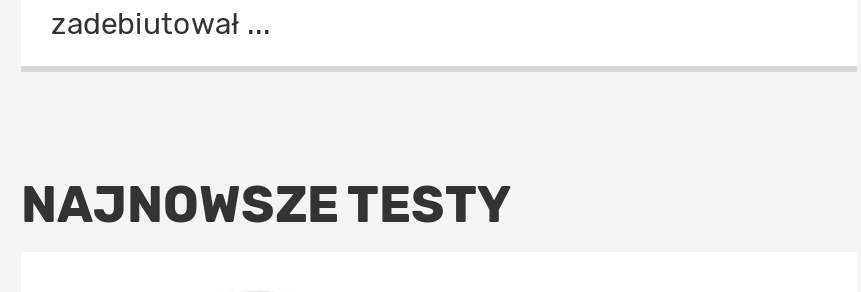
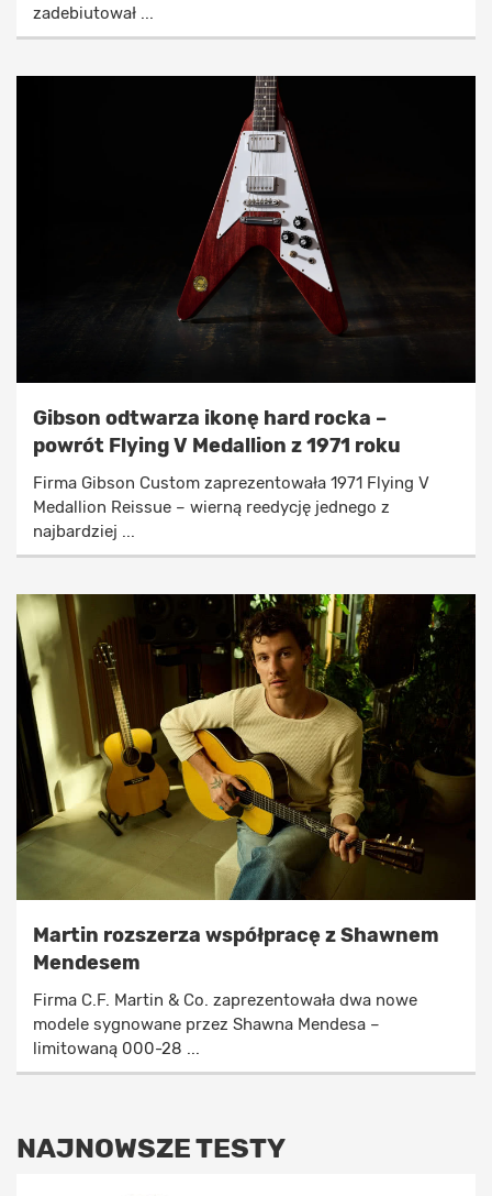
none -> [15,75,477,541] [image] | Gibson odtwarza ikonę hard rocka – | powrót Flying V Medallion z 1971 roku | Firma Gibson Custom zaprezentowała 1971 Flying V | Medallion Reissue – wierną reedycję jednego z | najbardziej ...
none -> [15,593,477,1059] [image] | Martin rozszerza współpracę z Shawnem | Mendesem | Firma C.F. Martin & Co. zaprezentowała dwa nowe | modele sygnowane przez Shawna Mendesa – | limitowaną 000-28 ...

